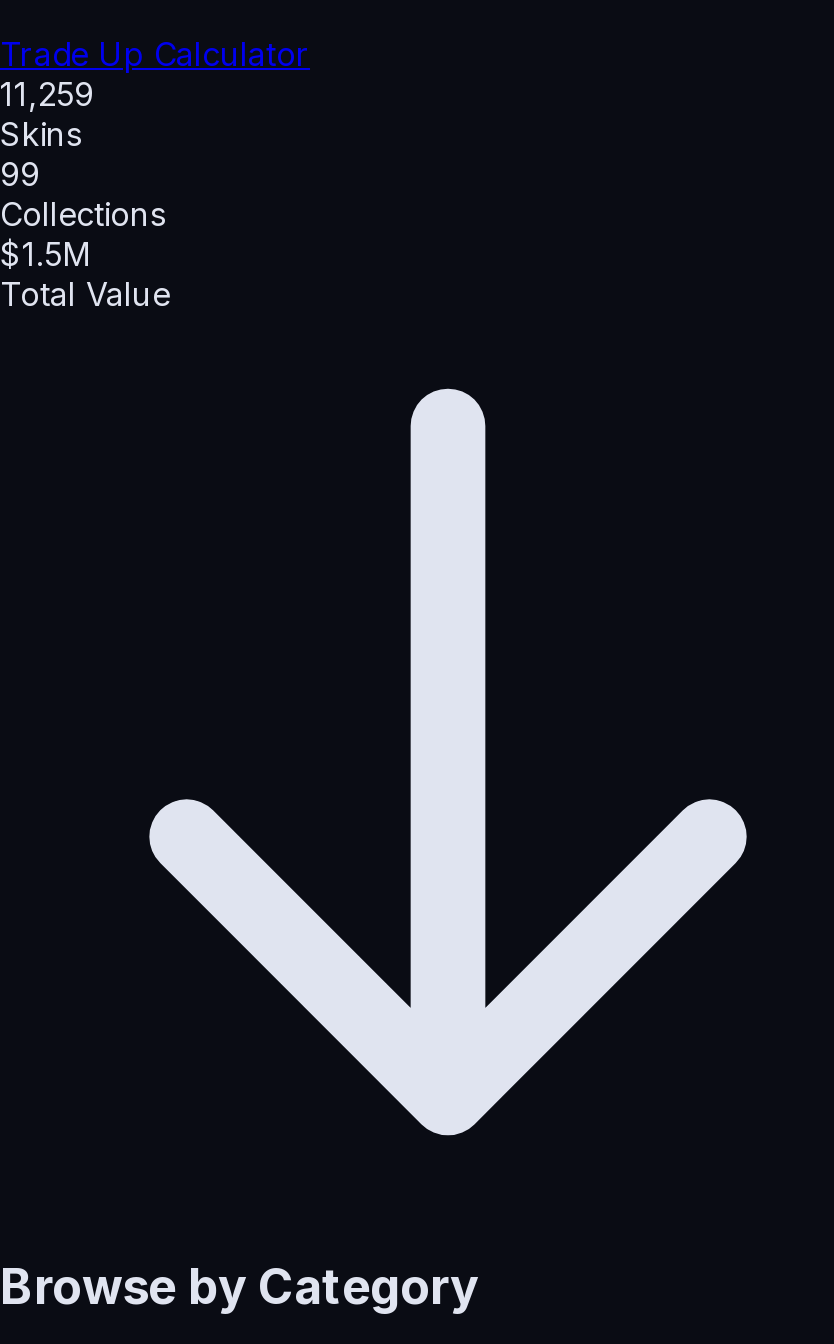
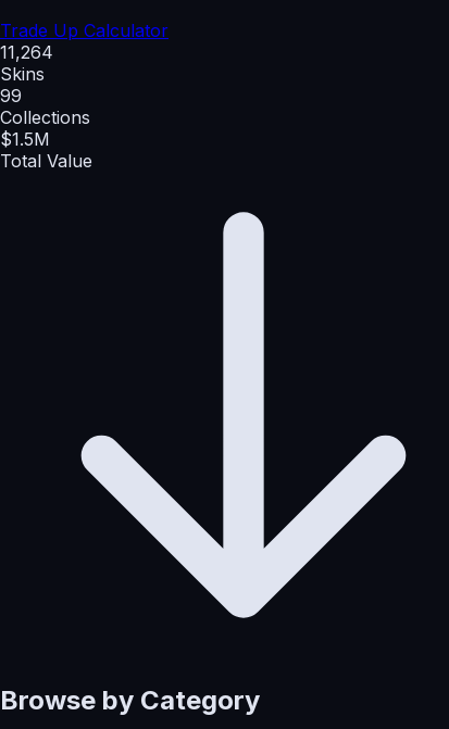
[0,74,94,114] 11,259 -> [0,41,53,63] 11,264

